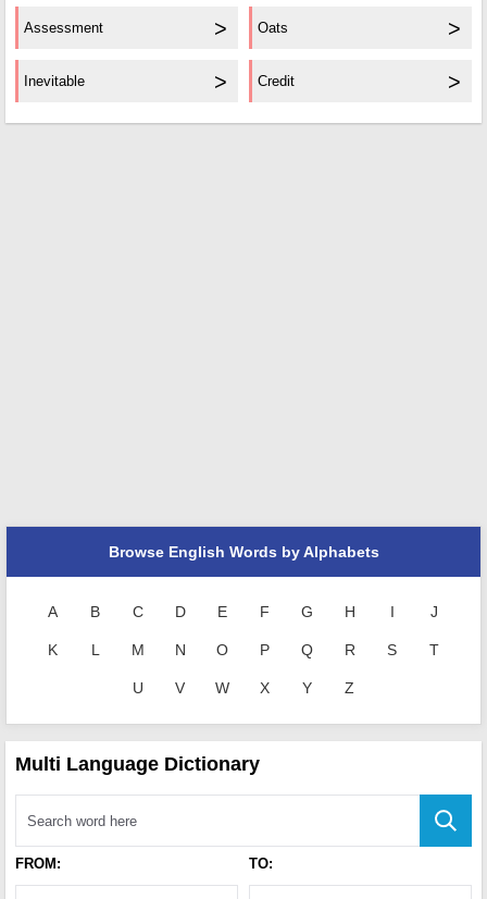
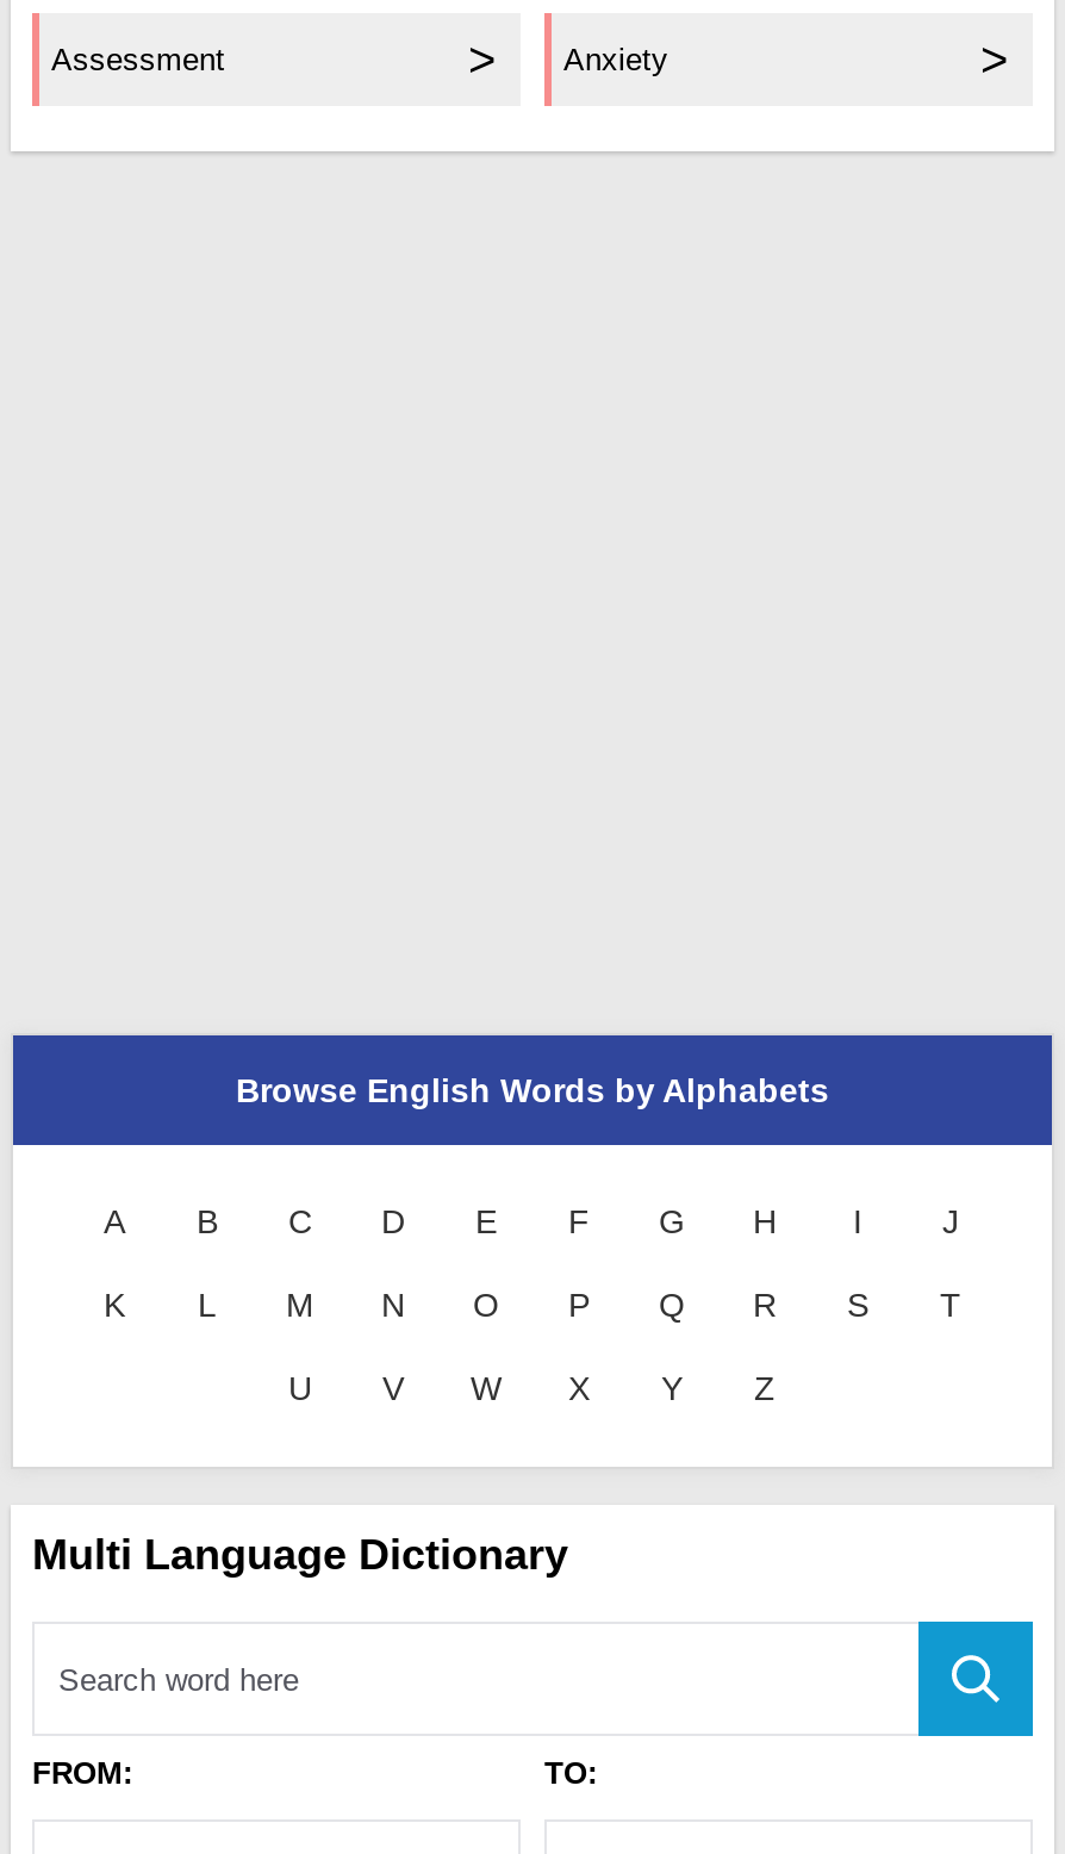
[24,20,295,89] Oats | Inevitable | Credit -> [563,42,668,77] Anxiety

